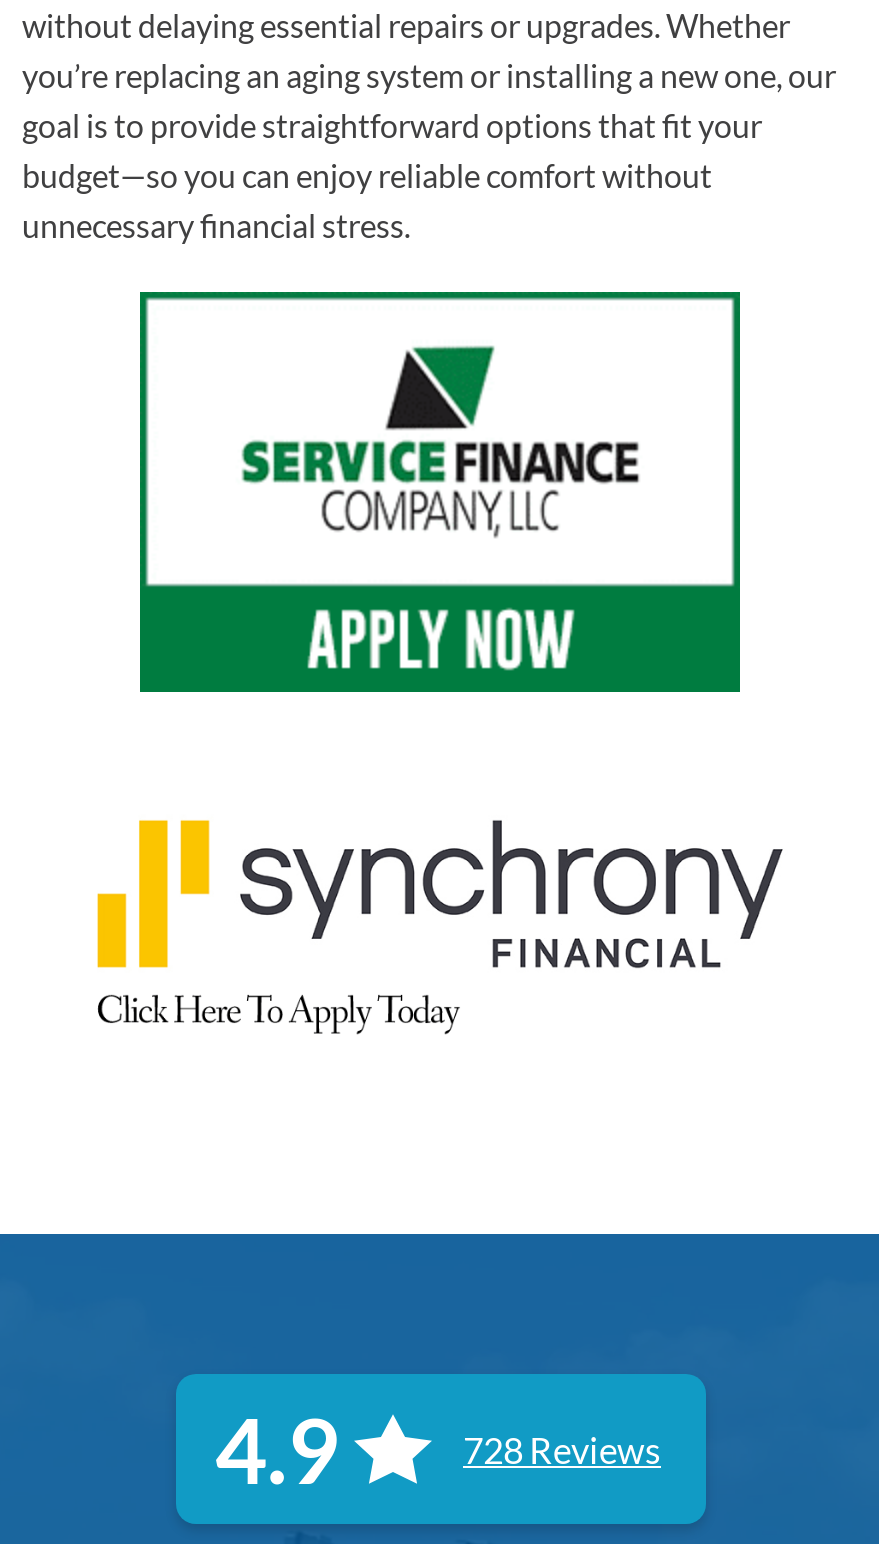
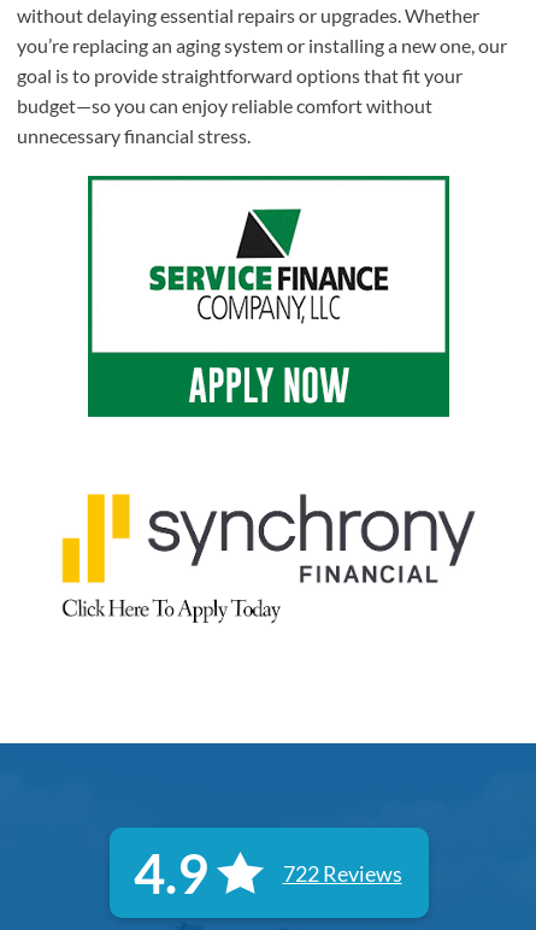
[463,1428,661,1472] 728 Reviews -> [282,860,402,886] 722 Reviews

